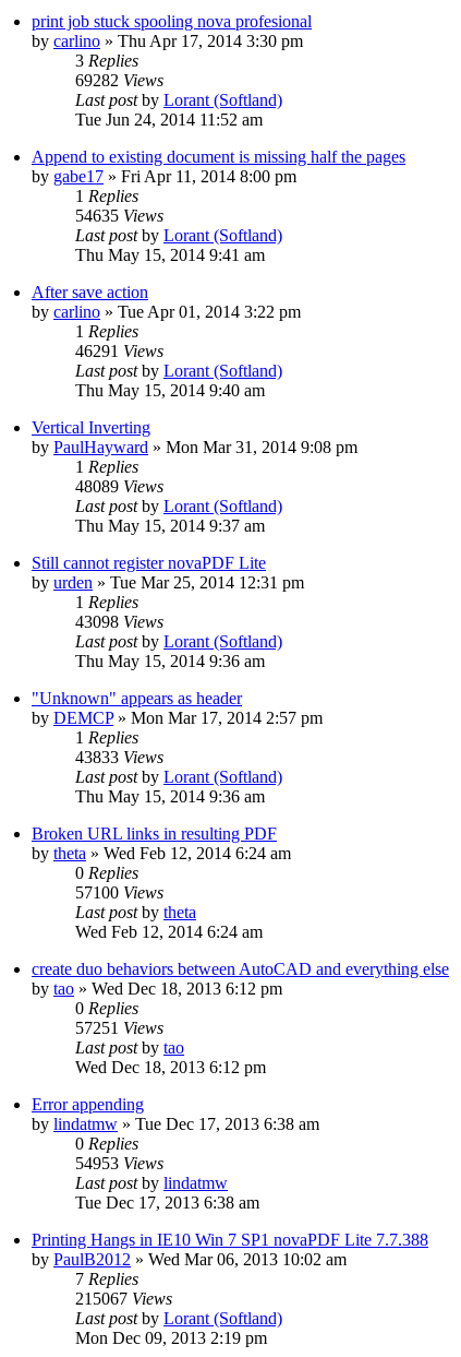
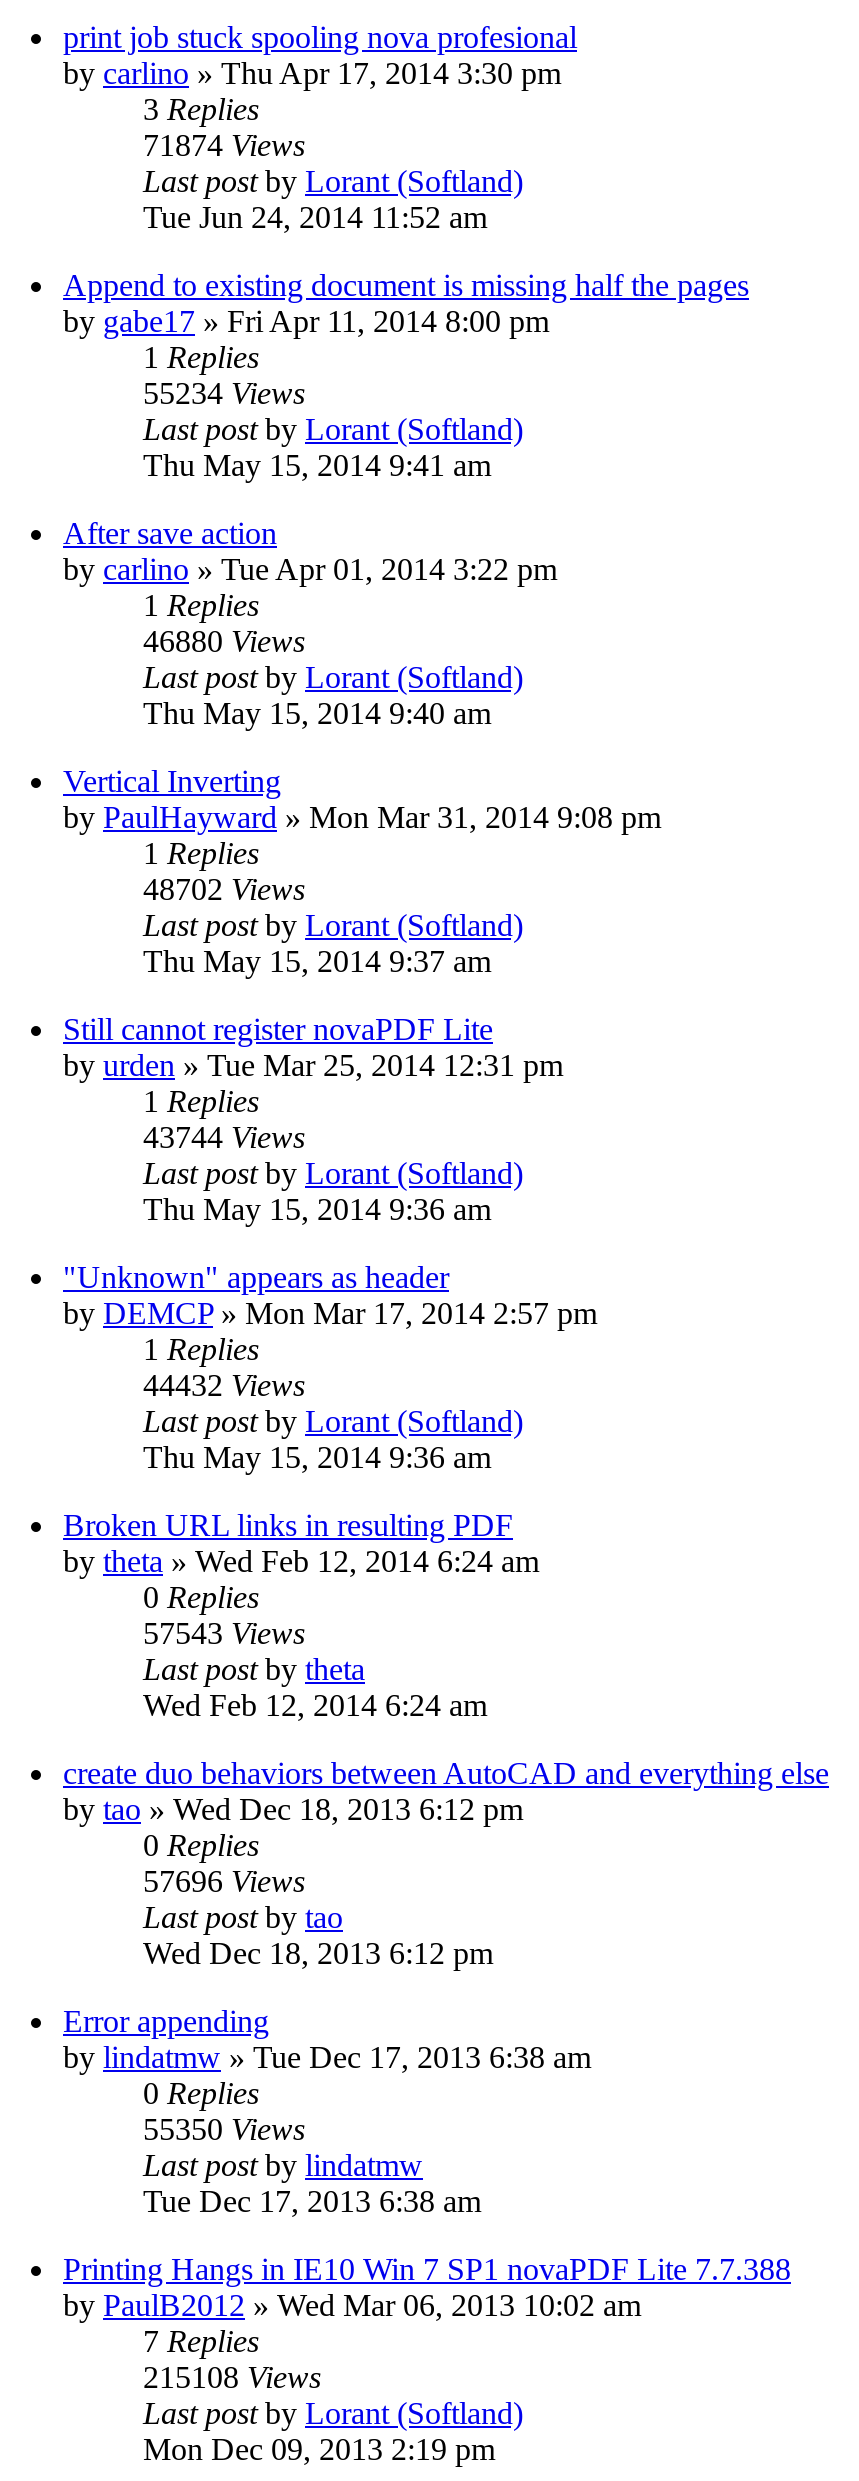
[75,71,163,90] 69282 Views -> [143,129,305,163] 71874 Views
[75,207,163,225] 54635 Views -> [143,377,305,411] 55234 Views
[75,342,163,361] 46291 Views -> [143,625,305,659] 46880 Views
[75,477,163,496] 48089 Views -> [143,873,305,907] 48702 Views
[75,613,163,631] 43098 Views -> [143,1121,305,1155] 43744 Views
[75,748,163,767] 43833 Views -> [143,1369,305,1403] 44432 Views
[75,884,163,902] 57100 Views -> [143,1617,305,1651] 57543 Views
[75,1019,163,1037] 57251 Views -> [143,1865,305,1899] 57696 Views
[75,1154,163,1173] 54953 Views -> [143,2113,305,2147] 55350 Views
[75,1290,172,1308] 215067 Views -> [143,2361,321,2395] 215108 Views

